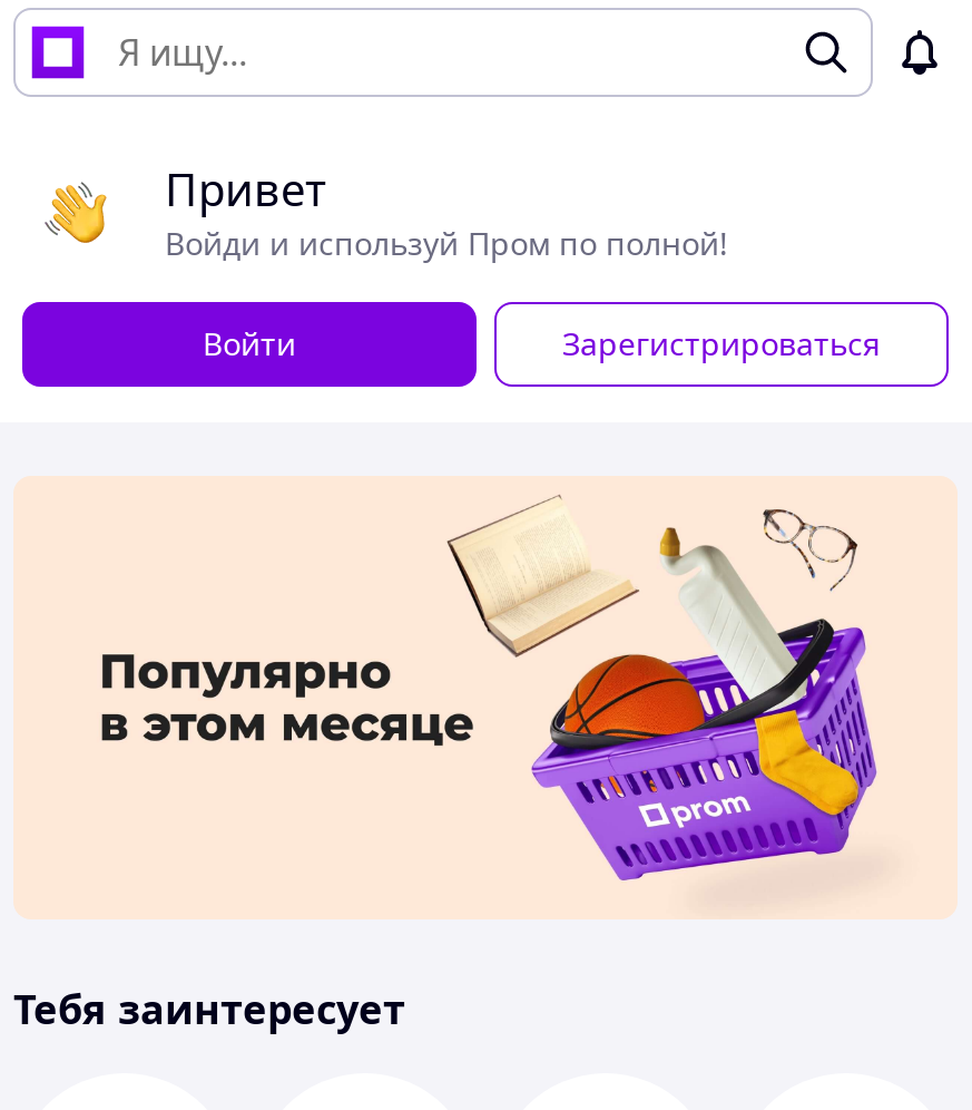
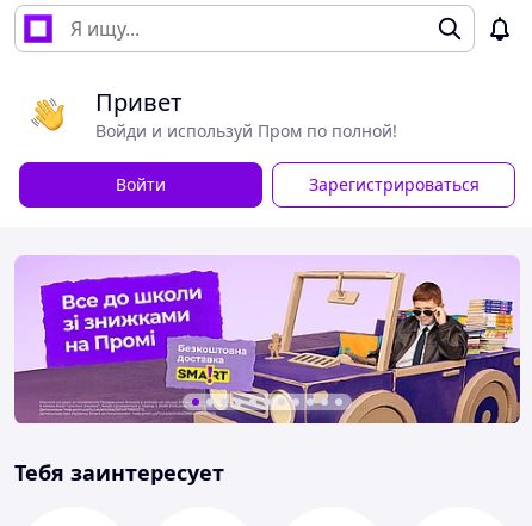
[16,478,955,917] [image] -> [13,255,521,425] [image]

